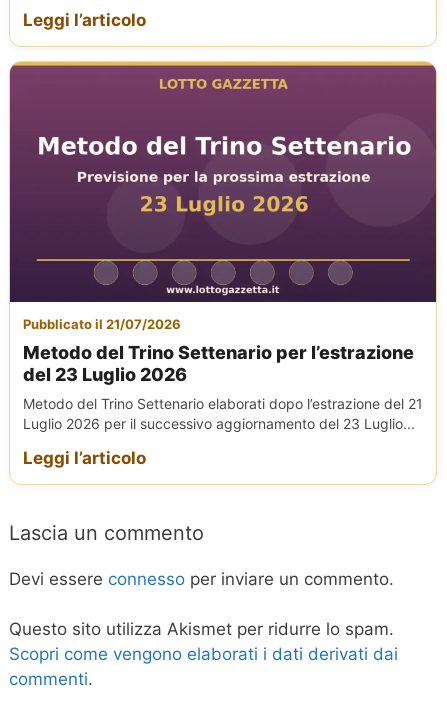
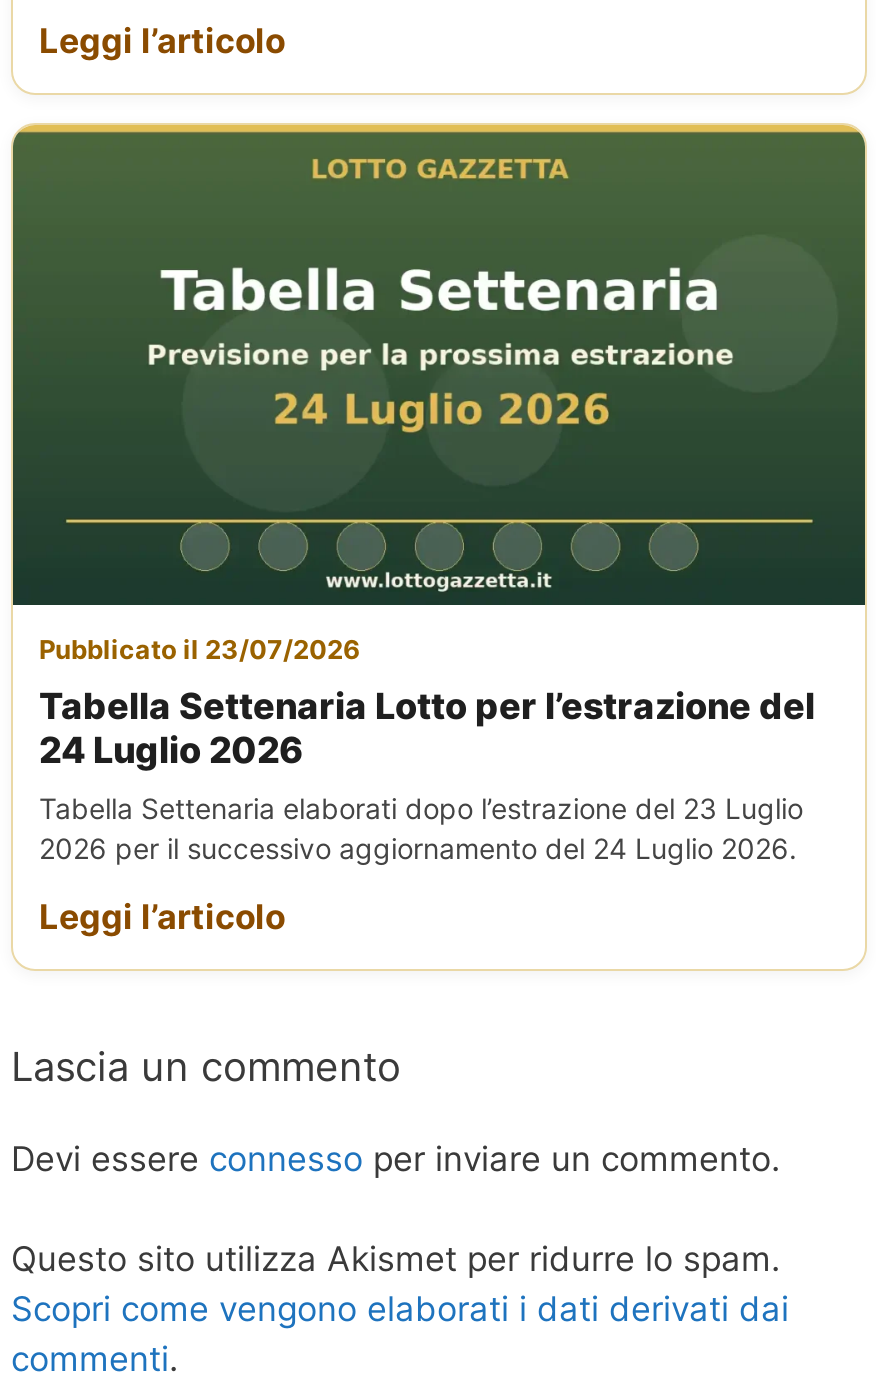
[10,66,436,332] [image] | Pubblicato il 21/07/2026 -> [13,133,865,665] [image] | Pubblicato il 23/07/2026
[23,342,414,385] Metodo del Trino Settenario per l’estrazione | del 23 Luglio 2026 -> [39,685,815,771] Tabella Settenaria Lotto per l’estrazione del | 24 Luglio 2026
[23,395,423,432] Metodo del Trino Settenario elaborati dopo l’estrazione del 21 | Luglio 2026 per il successivo aggiornamento del 23 Luglio... -> [39,791,803,865] Tabella Settenaria elaborati dopo l’estrazione del 23 Luglio | 2026 per il successivo aggiornamento del 24 Luglio 2026.

